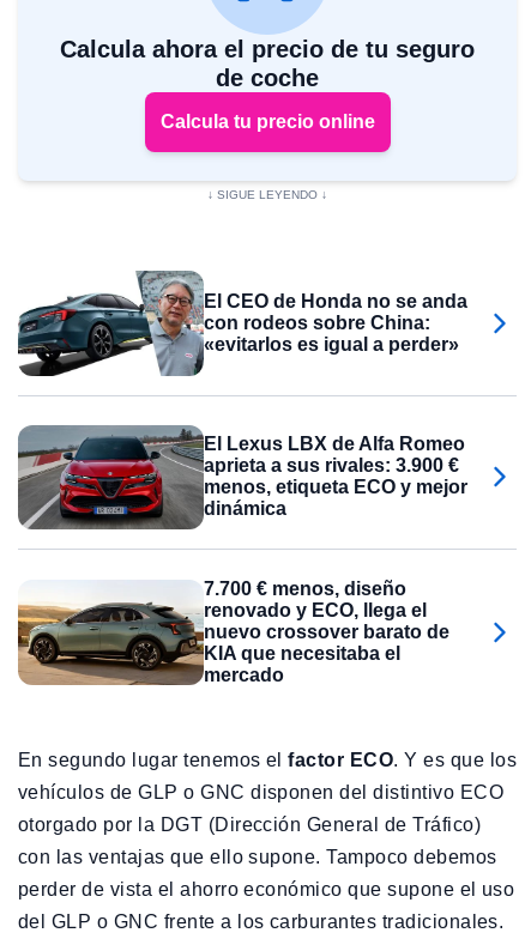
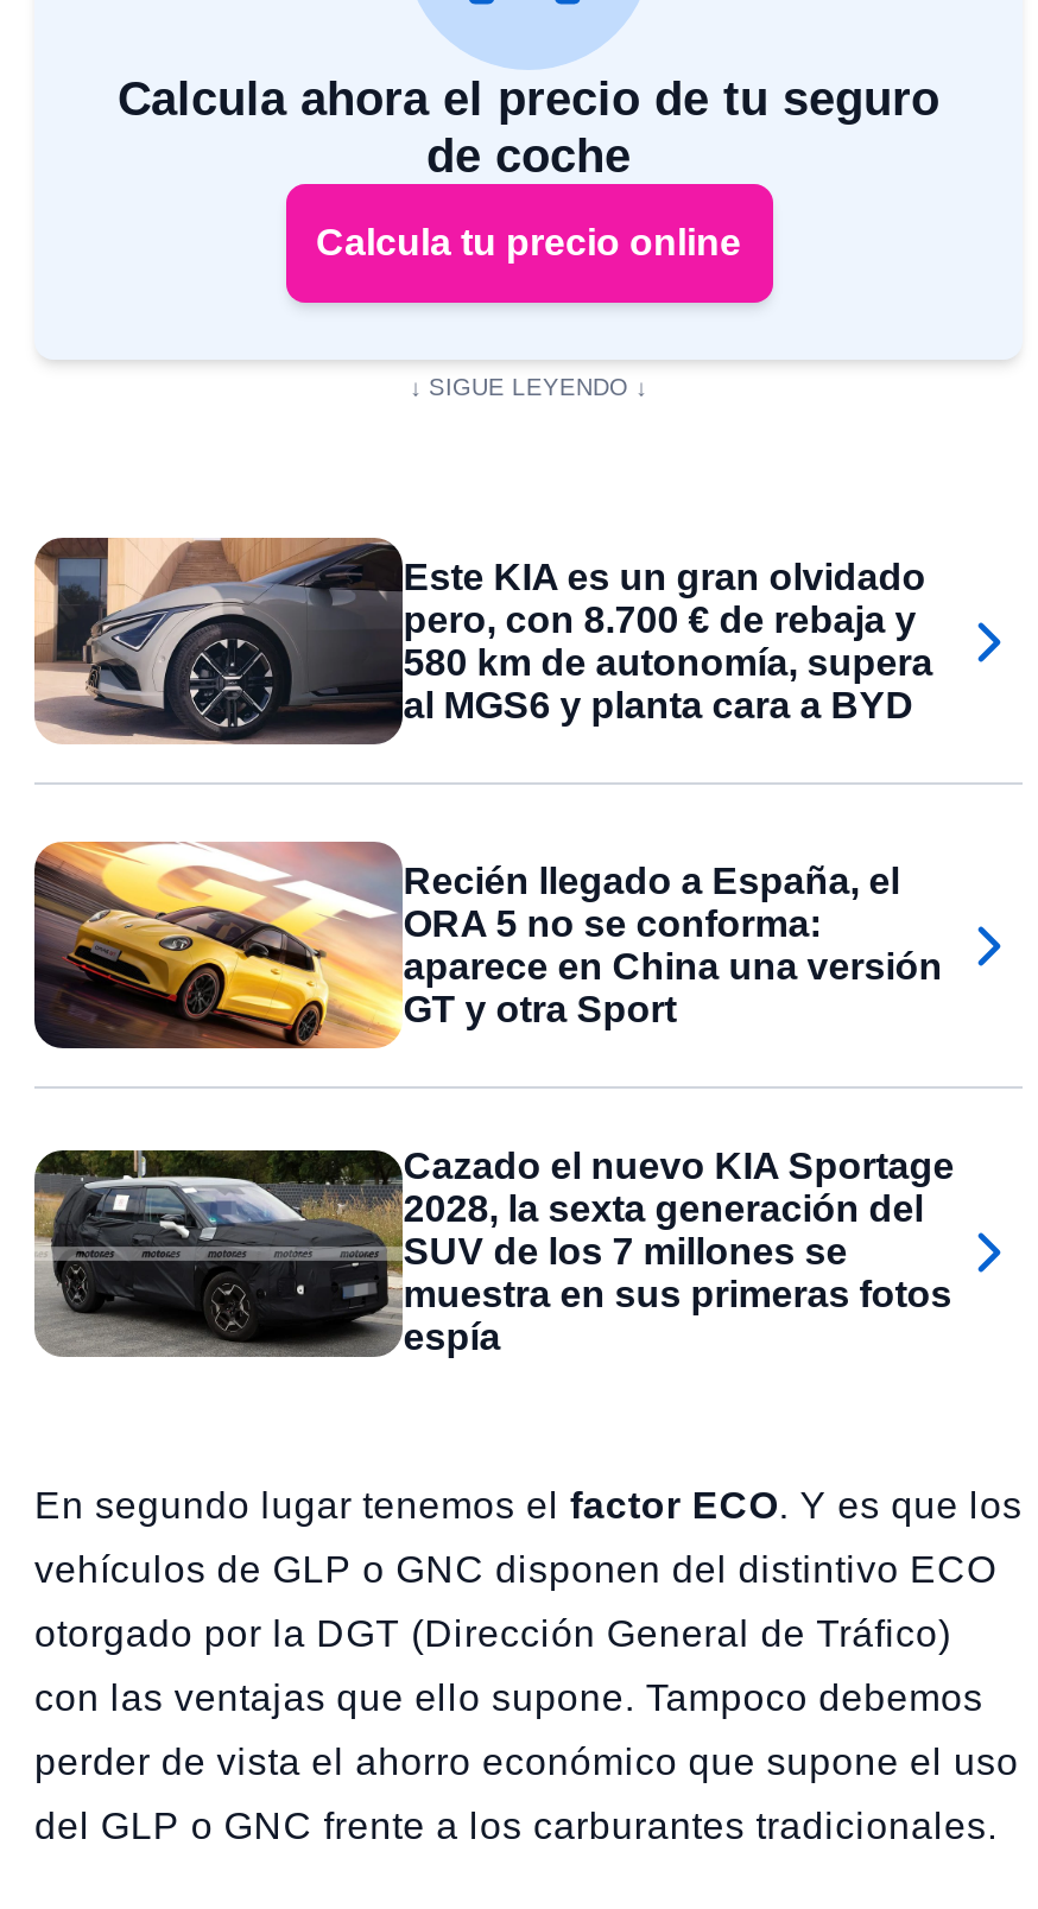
[17,269,468,377] [image] | El CEO de Honda no se anda | con rodeos sobre China: | «evitarlos es igual a perder» -> [32,534,933,746] [image] | Este KIA es un gran olvidado | pero, con 8.700 € de rebaja y | 580 km de autonomía, supera | al MGS6 y planta cara a BYD
[18,424,468,531] [image] | El Lexus LBX de Alfa Romeo | aprieta a sus rivales: 3.900 € | menos, etiqueta ECO y mejor | dinámica -> [32,841,942,1049] [image] | Recién llegado a España, el | ORA 5 no se conforma: | aparece en China una versión | GT y otra Sport
[18,579,450,685] [image] | 7.700 € menos, diseño | renovado y ECO, llega el | nuevo crossover barato de | KIA que necesitaba el | mercado -> [32,1147,954,1358] [image] | Cazado el nuevo KIA Sportage | 2028, la sexta generación del | SUV de los 7 millones se | muestra en sus primeras fotos | espía

